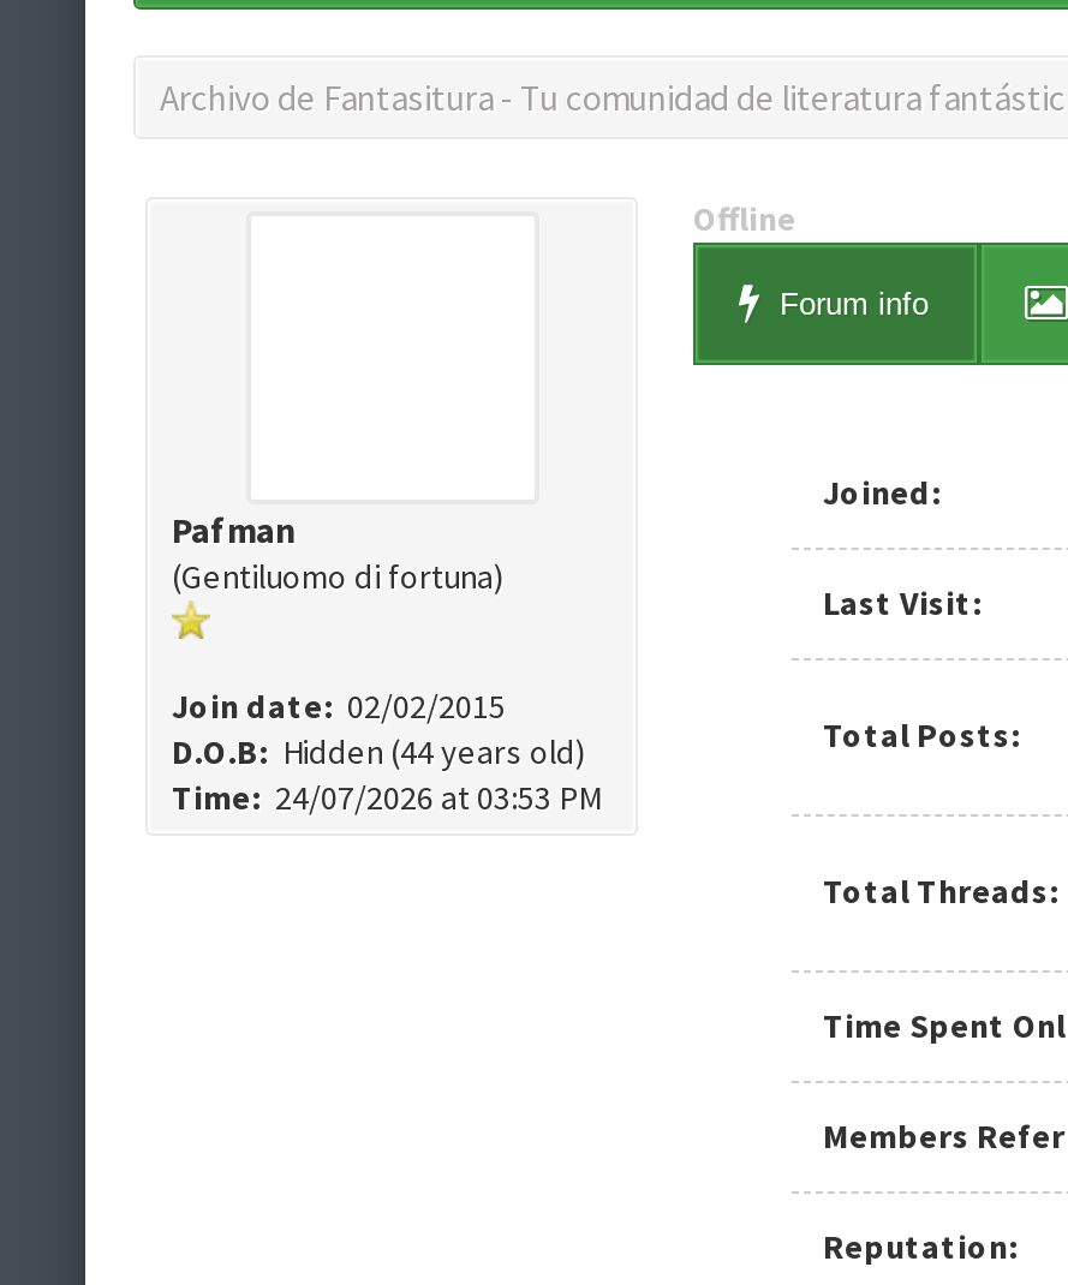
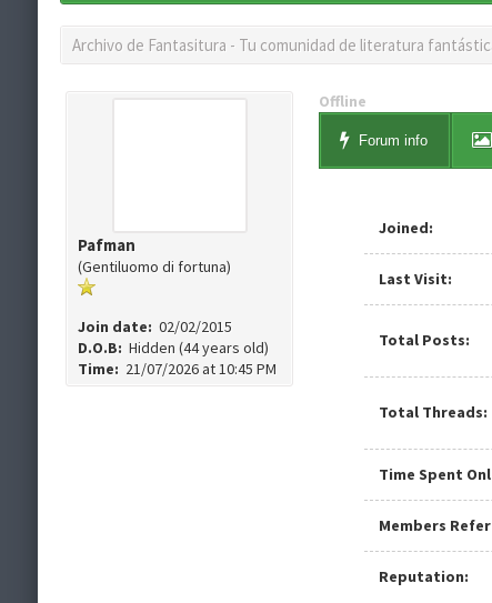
[172,776,602,819] Time: 24/07/2026 at 03:53 PM -> [78,359,277,379] Time: 21/07/2026 at 10:45 PM

